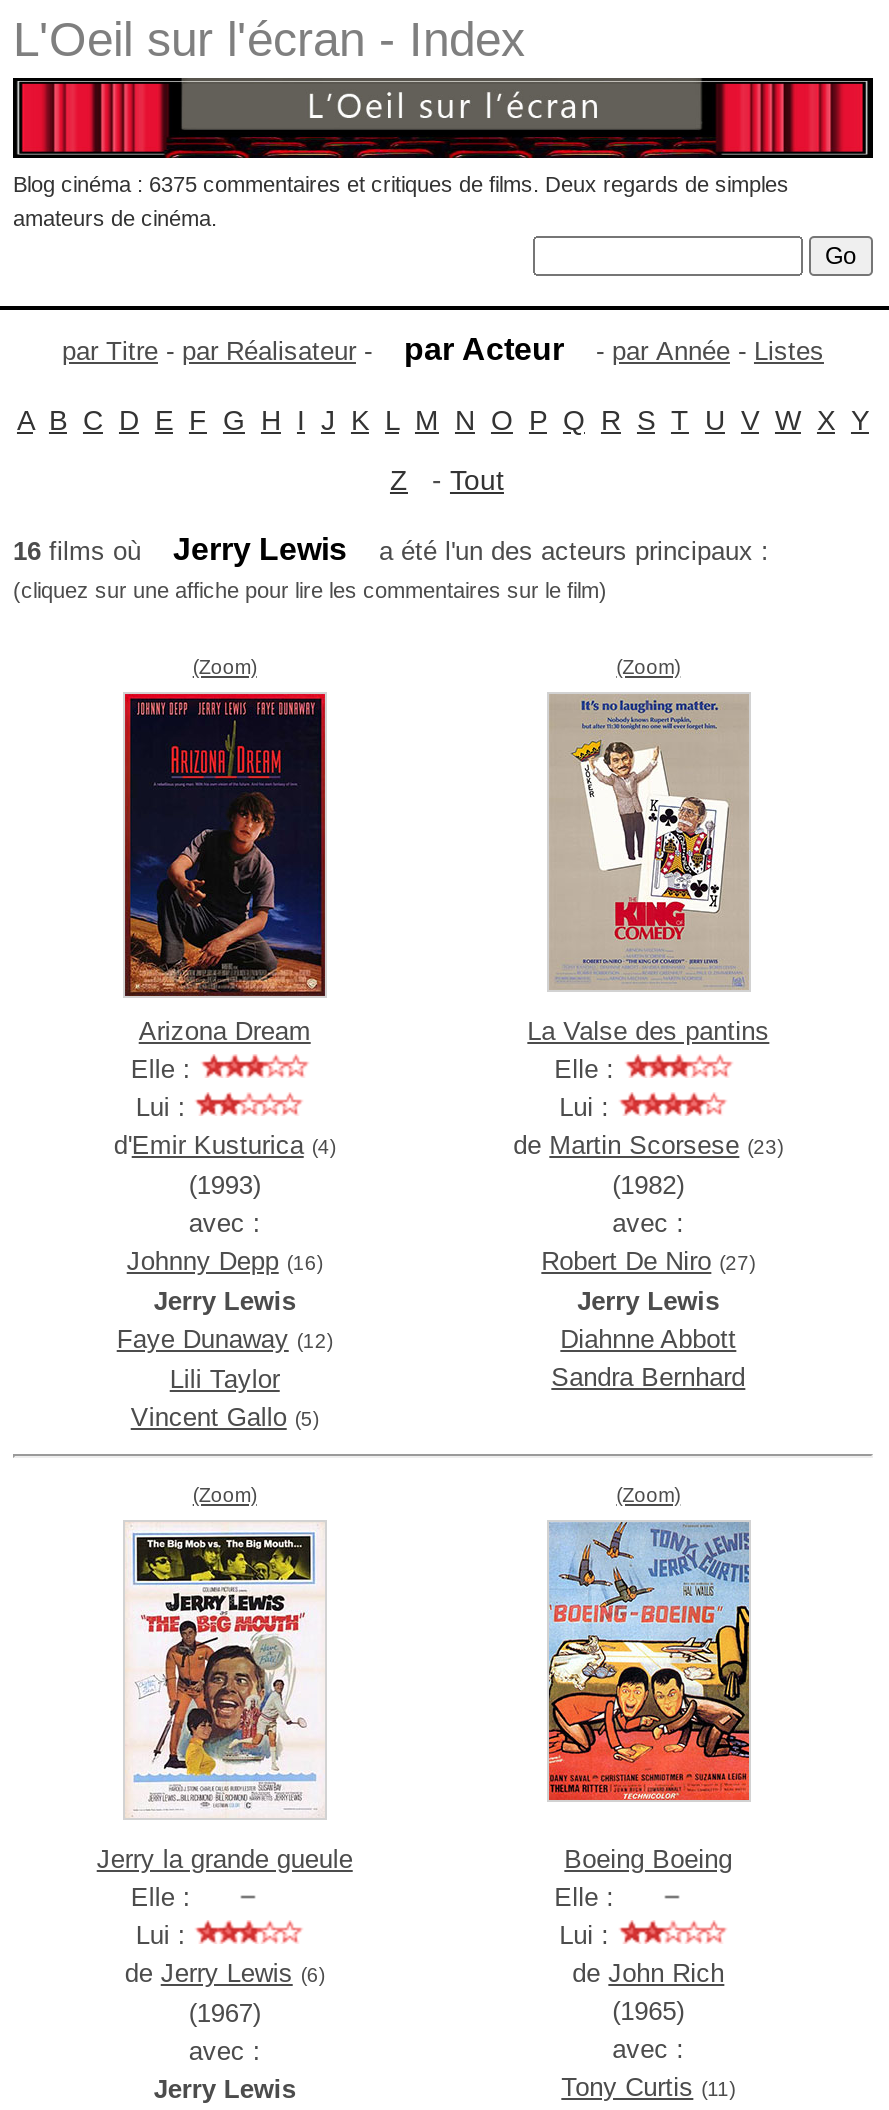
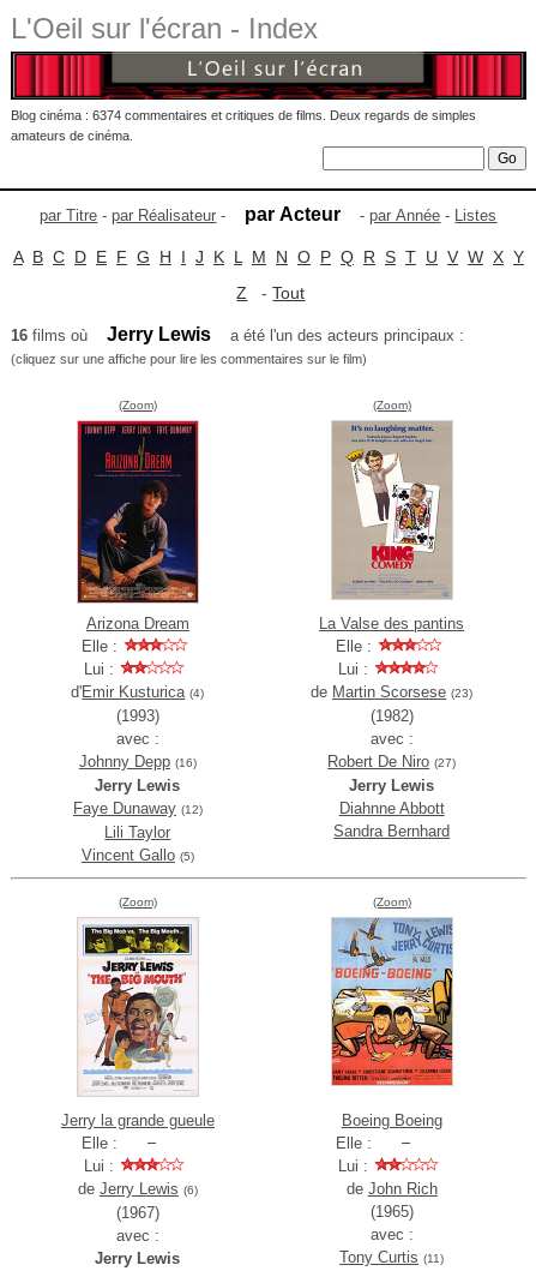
[13,172,789,196] Blog cinéma : 6375 commentaires et critiques de films. Deux regards de simples -> [11,108,476,123] Blog cinéma : 6374 commentaires et critiques de films. Deux regards de simples

